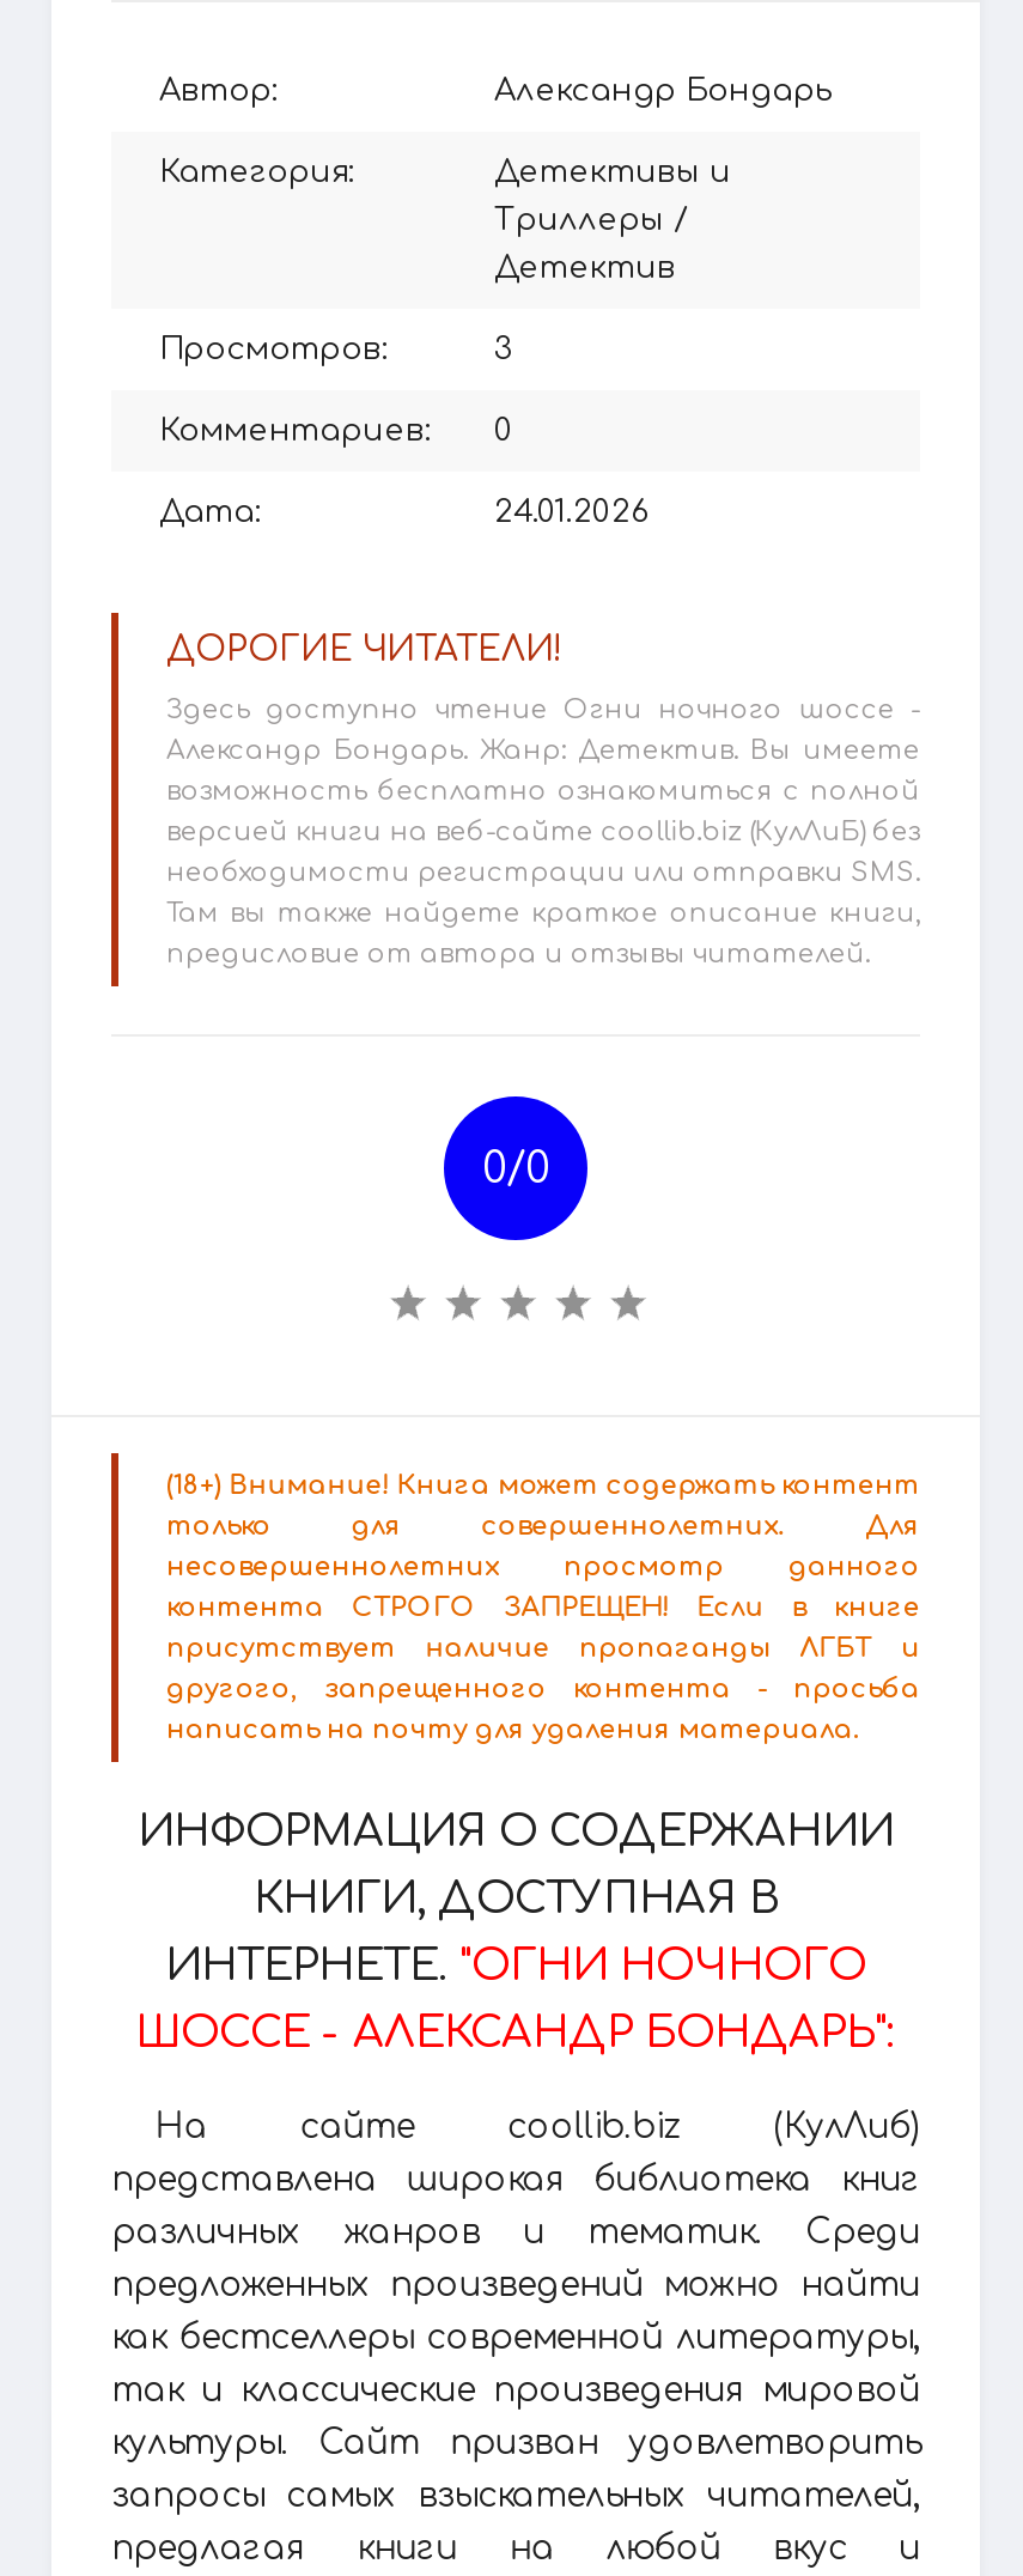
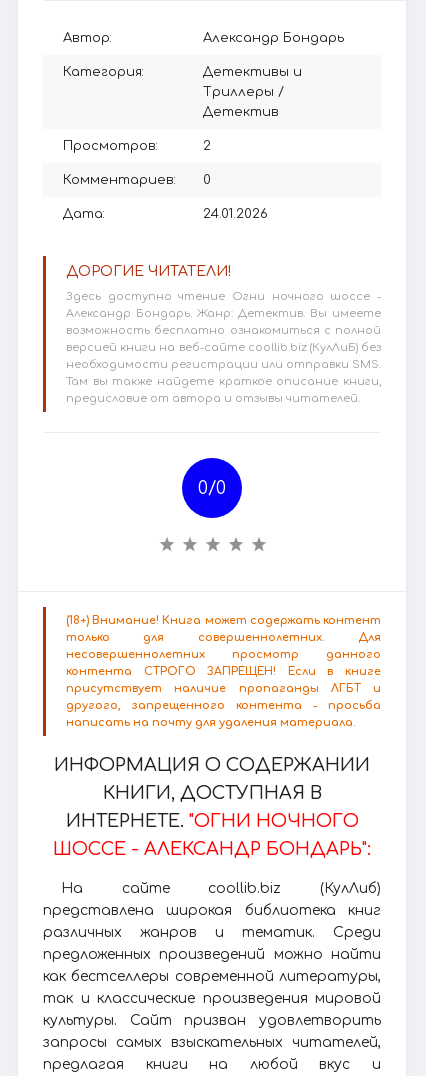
[494,333,513,366] 3 -> [203,139,211,153] 2

